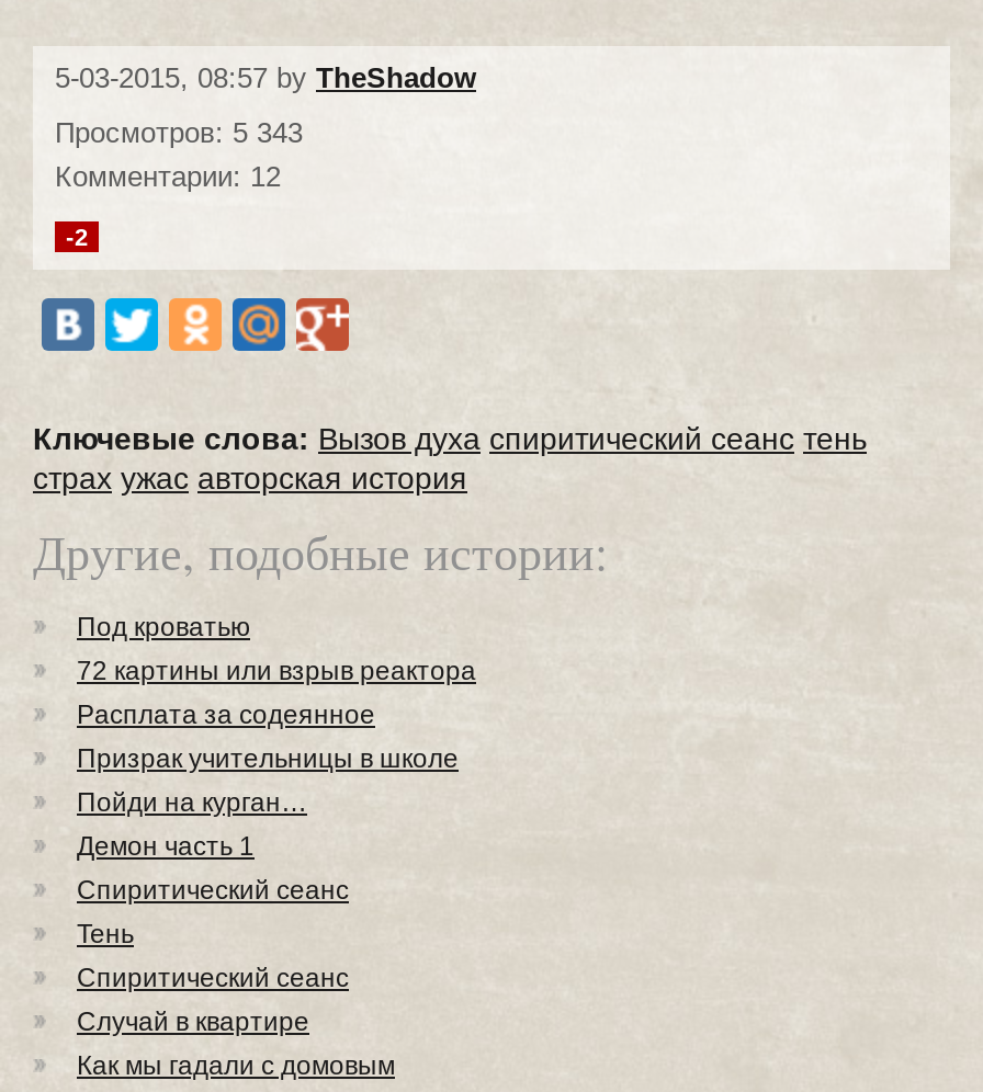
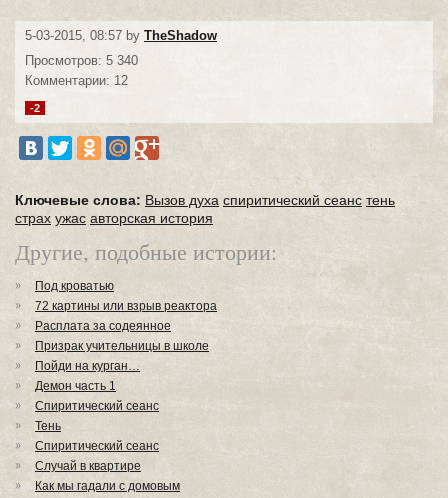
[55,116,303,149] Просмотров: 5 343 -> [25,53,138,68] Просмотров: 5 340

